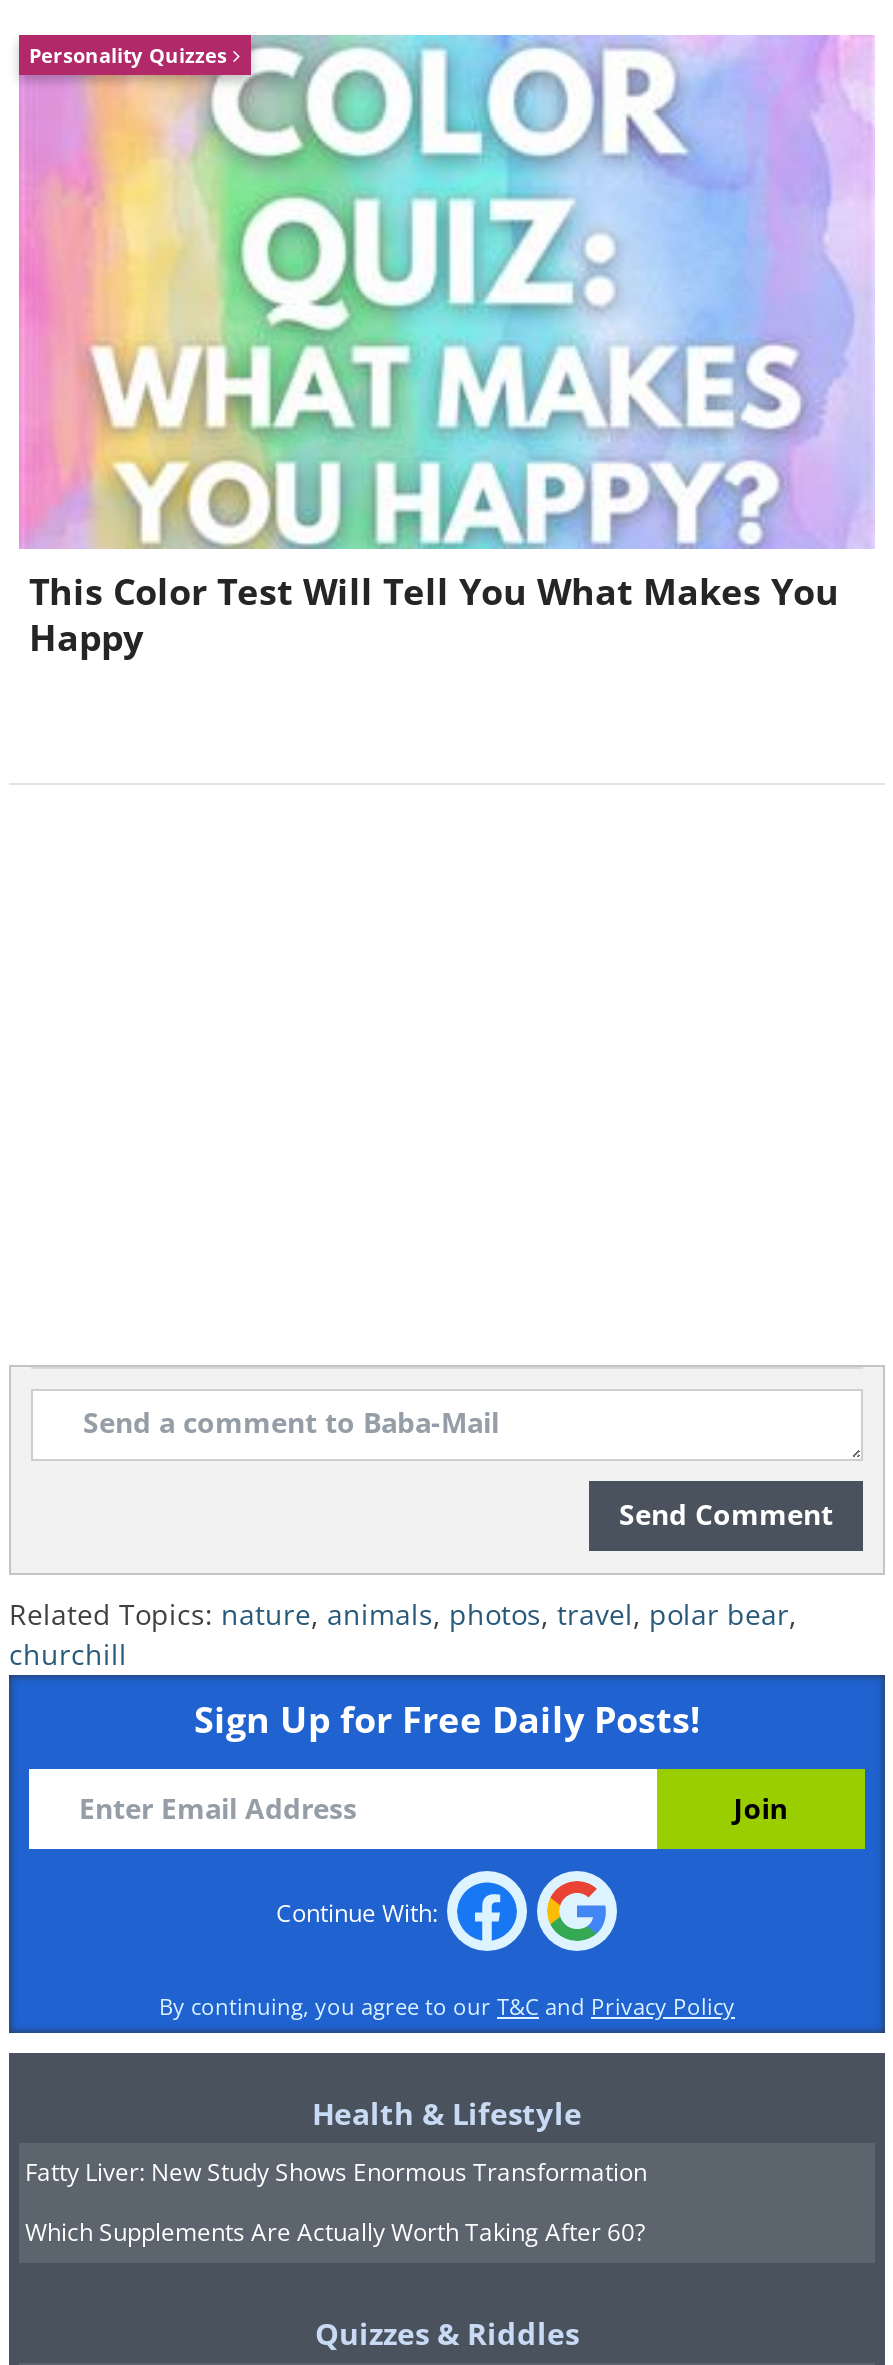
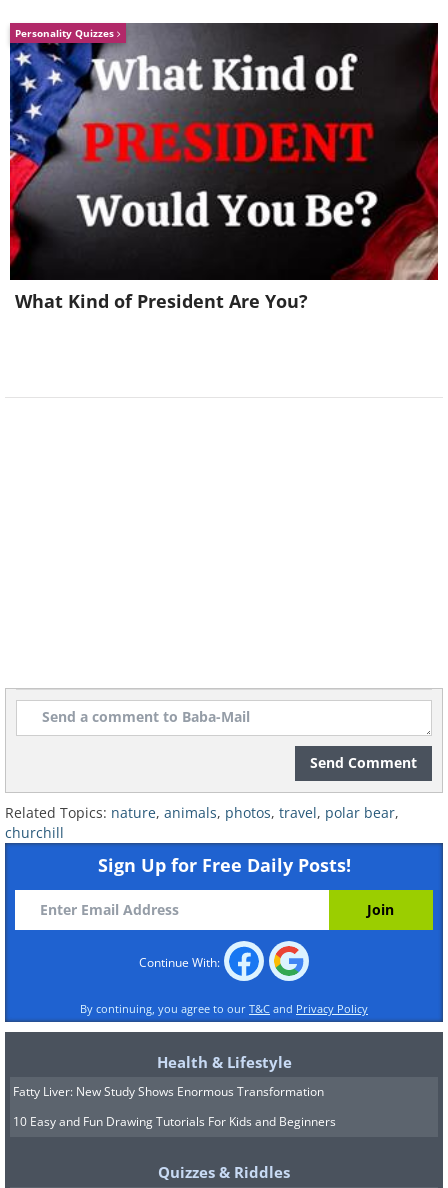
[17,33,875,660] [image] | This Color Test Will Tell You What Makes You | Happy -> [9,22,439,313] [image] | What Kind of President Are You?
[25,2214,645,2248] Which Supplements Are Actually Worth Taking After 60? -> [13,1113,336,1130] 10 Easy and Fun Drawing Tutorials For Kids and Beginners

